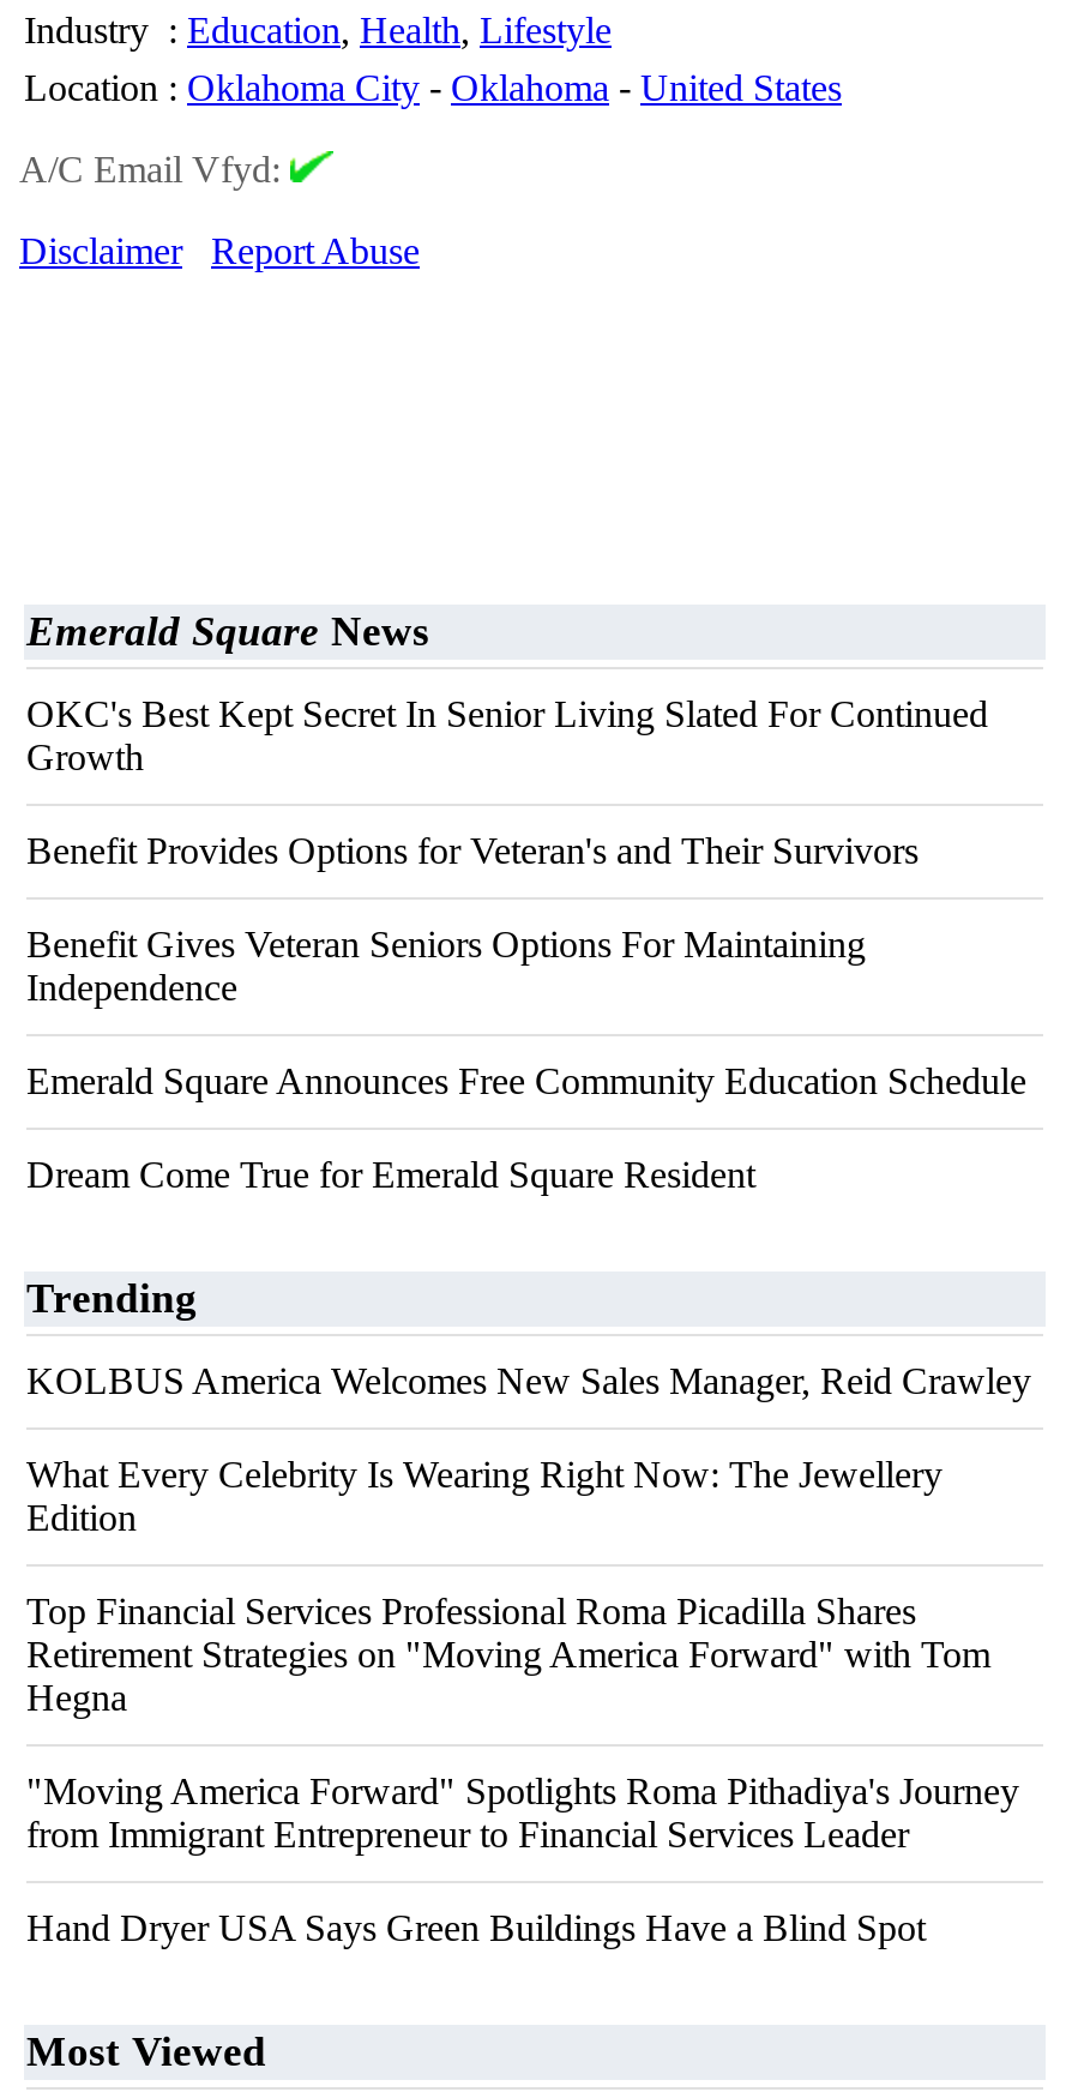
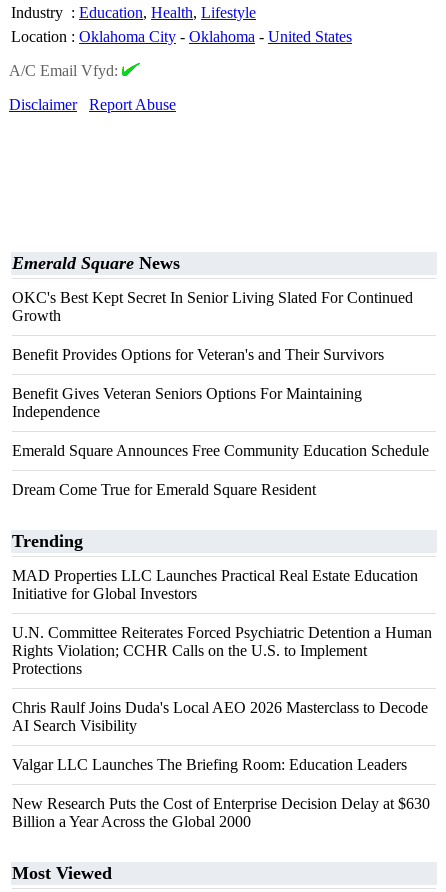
[26,1360,1031,1401] KOLBUS America Welcomes New Sales Manager, Reid Crawley -> [12,567,418,602] MAD Properties LLC Launches Practical Real Estate Education | Initiative for Global Investors
[26,1454,942,1538] What Every Celebrity Is Wearing Right Now: The Jewellery | Edition -> [12,624,432,677] U.N. Committee Reiterates Forced Psychiatric Detention a Human | Rights Violation; CCHR Calls on the U.S. to Implement | Protections
[26,1591,990,1718] Top Financial Services Professional Roma Picadilla Shares | Retirement Strategies on "Moving America Forward" with Tom | Hegna -> [12,699,428,734] Chris Raulf Joins Duda's Local AEO 2026 Masterclass to Decode | AI Search Visibility
[26,1771,1019,1854] "Moving America Forward" Spotlights Roma Pithadiya's Journey | from Immigrant Entrepreneur to Financial Services Leader -> [12,756,407,773] Valgar LLC Launches The Briefing Room: Education Leaders
[26,1907,926,1948] Hand Dryer USA Says Green Buildings Have a Blind Spot -> [12,795,430,830] New Research Puts the Cost of Enterprise Decision Delay at $630 | Billion a Year Across the Global 2000

